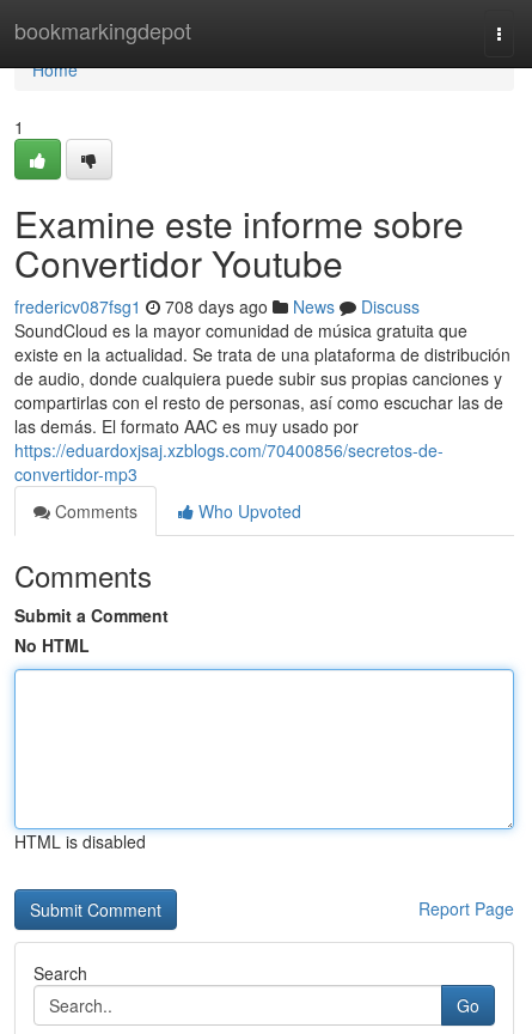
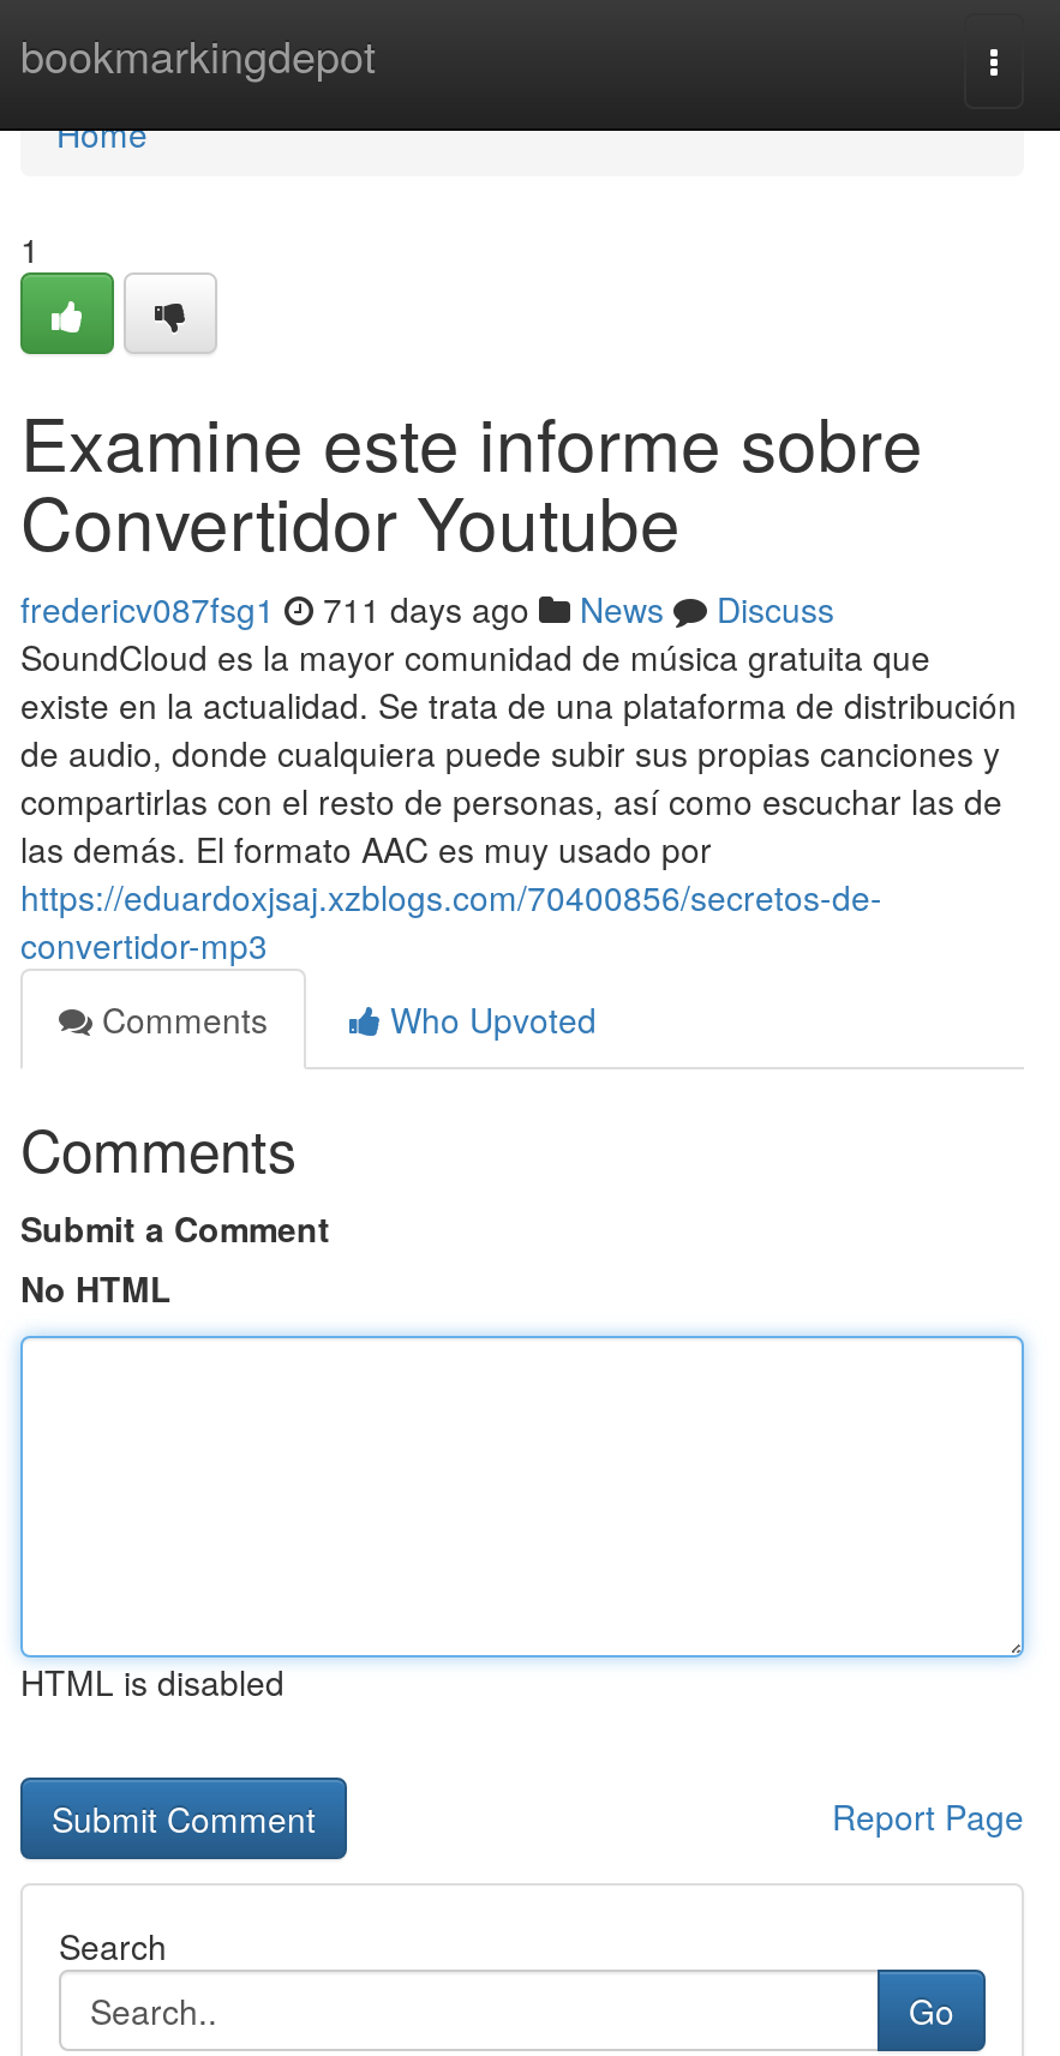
[14,294,420,318] fredericv087fsg1 708 days ago News Discuss -> [20,585,834,633] fredericv087fsg1 711 days ago News Discuss

